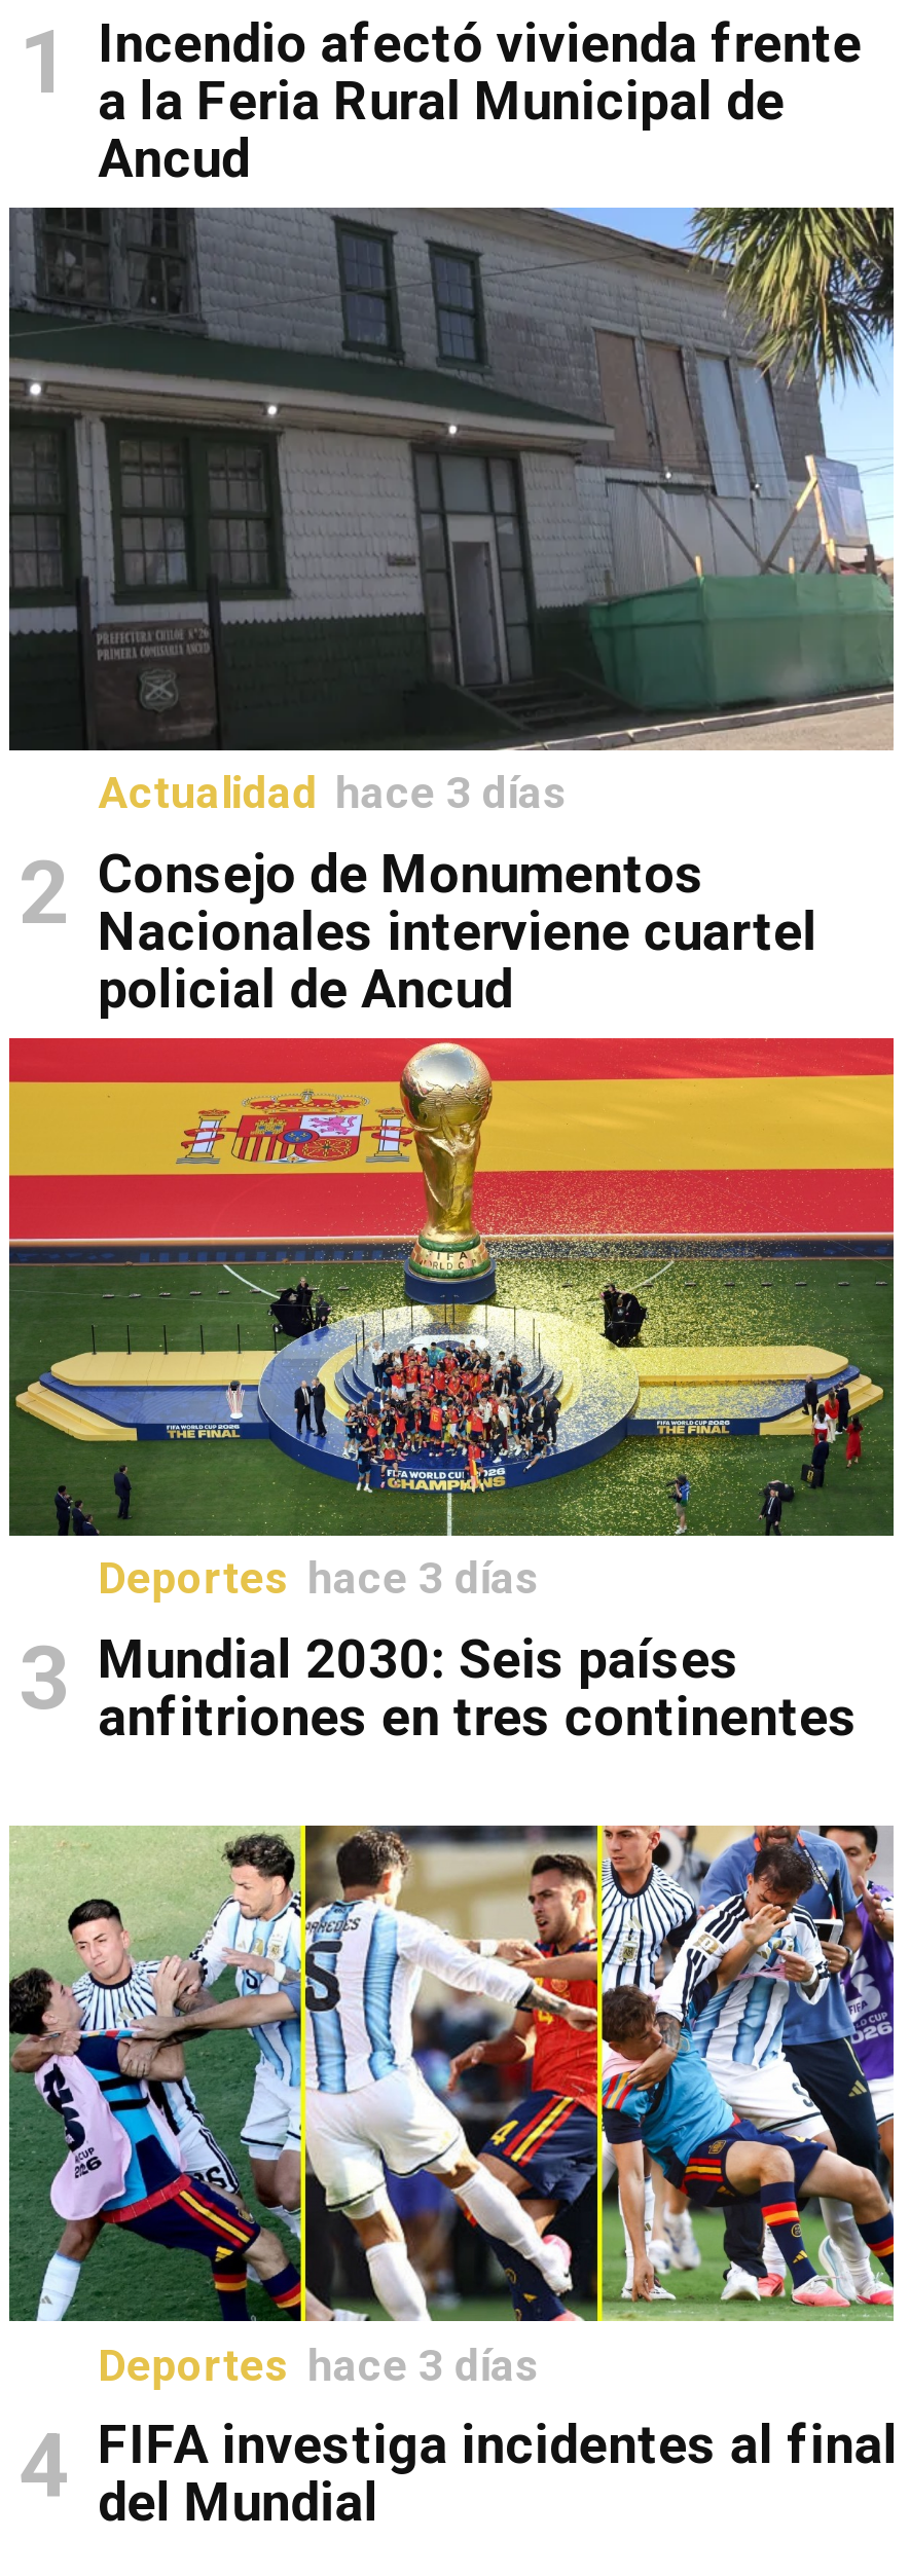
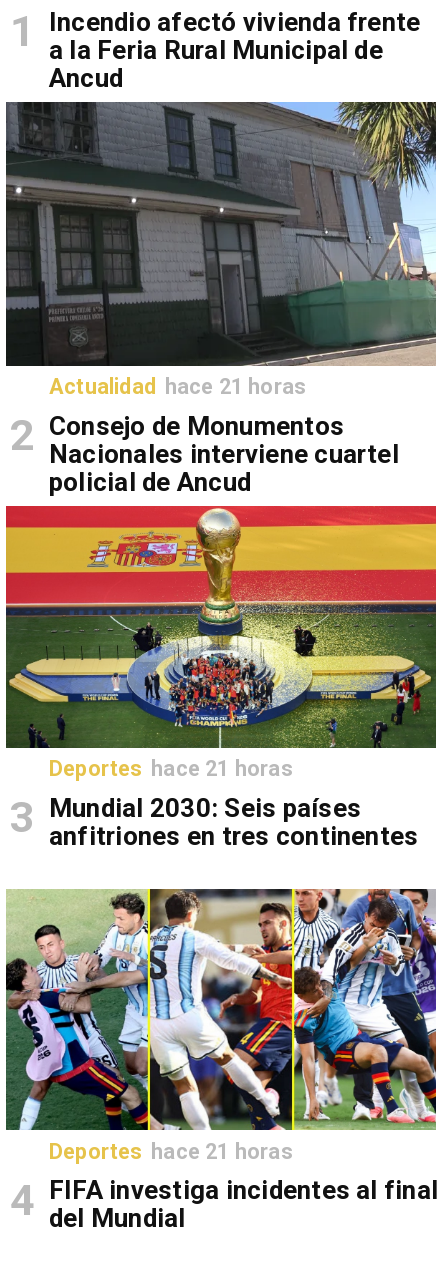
[97,767,568,818] Actualidad hace 3 días -> [49,374,306,399] Actualidad hace 21 horas
[97,1553,541,1604] Deportes hace 3 días -> [49,756,293,781] Deportes hace 21 horas
[97,2339,541,2391] Deportes hace 3 días -> [49,1139,293,1164] Deportes hace 21 horas

